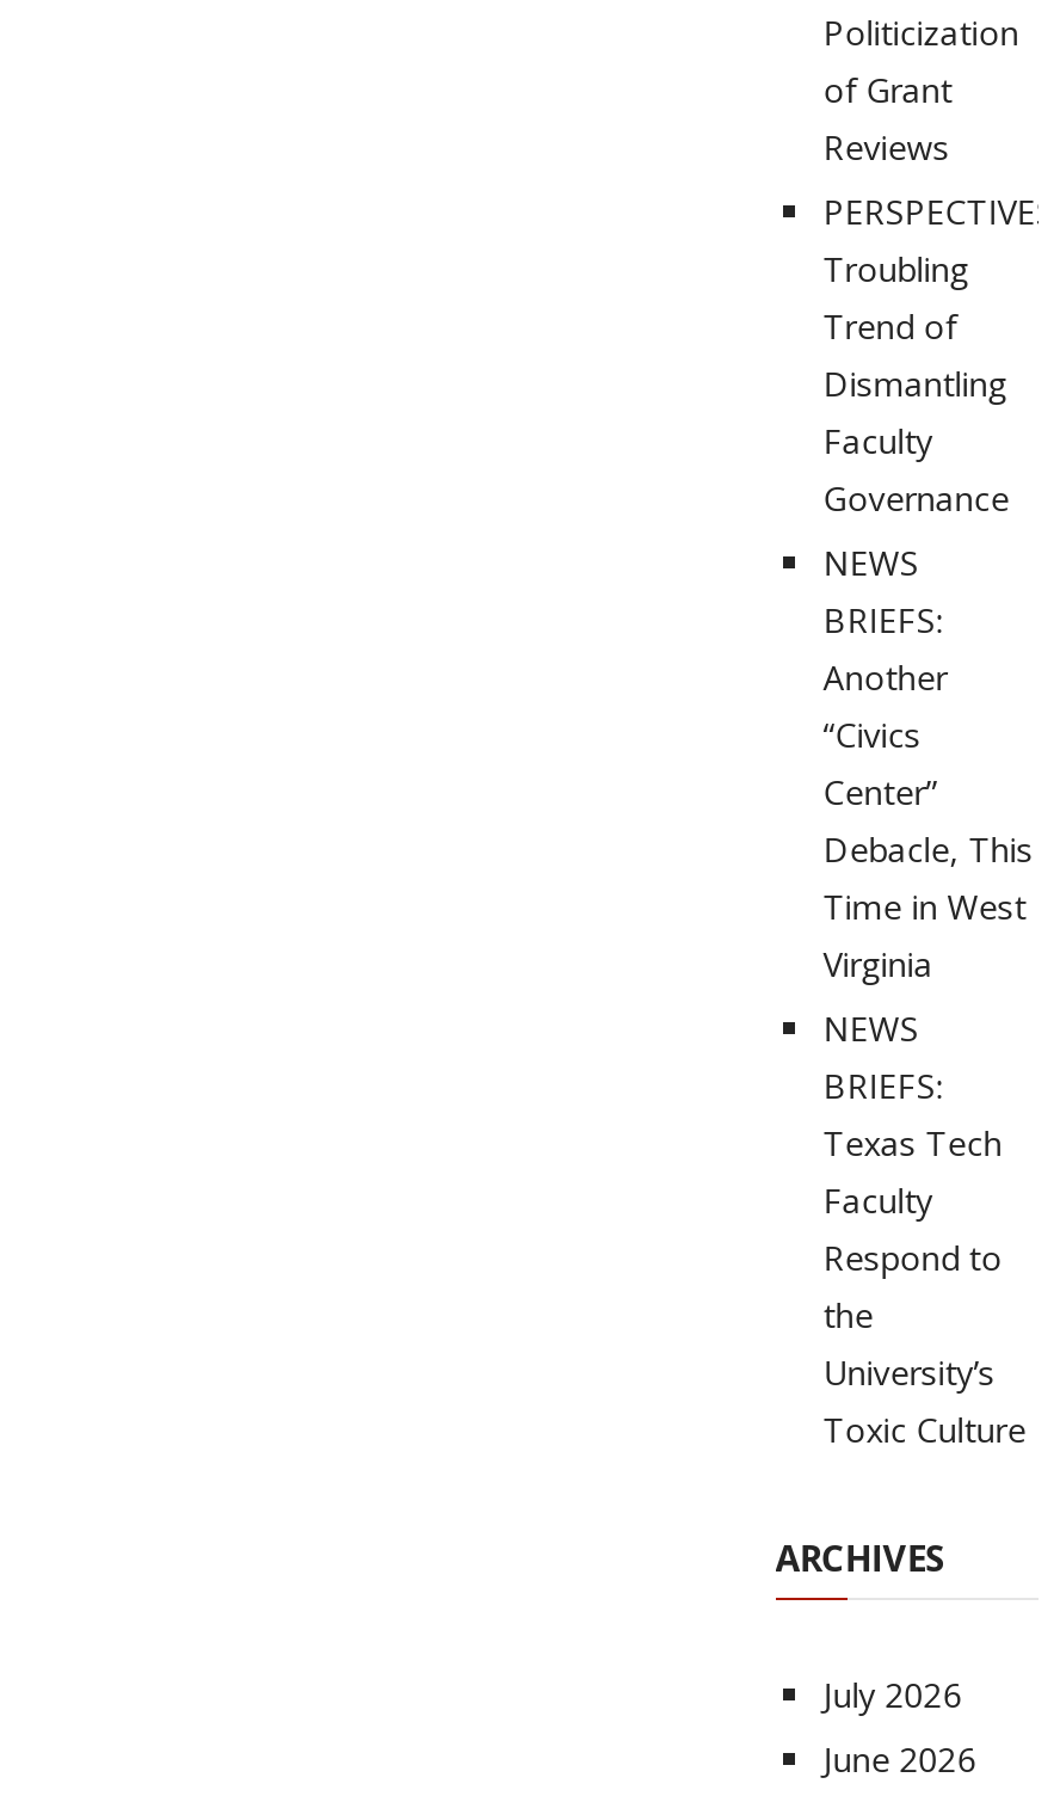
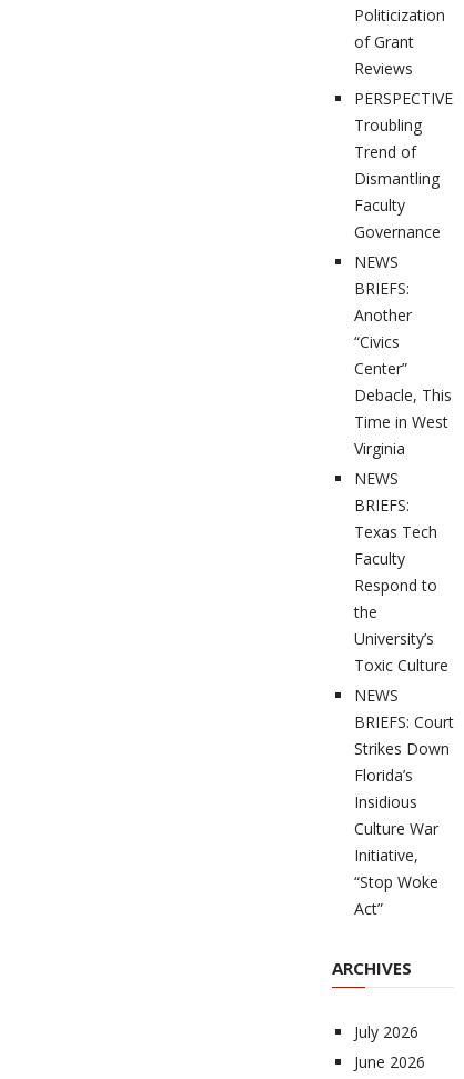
none -> [354,685,454,919] NEWS | BRIEFS: Court | Strikes Down | Florida’s | Insidious | Culture War | Initiative, | “Stop Woke | Act”

